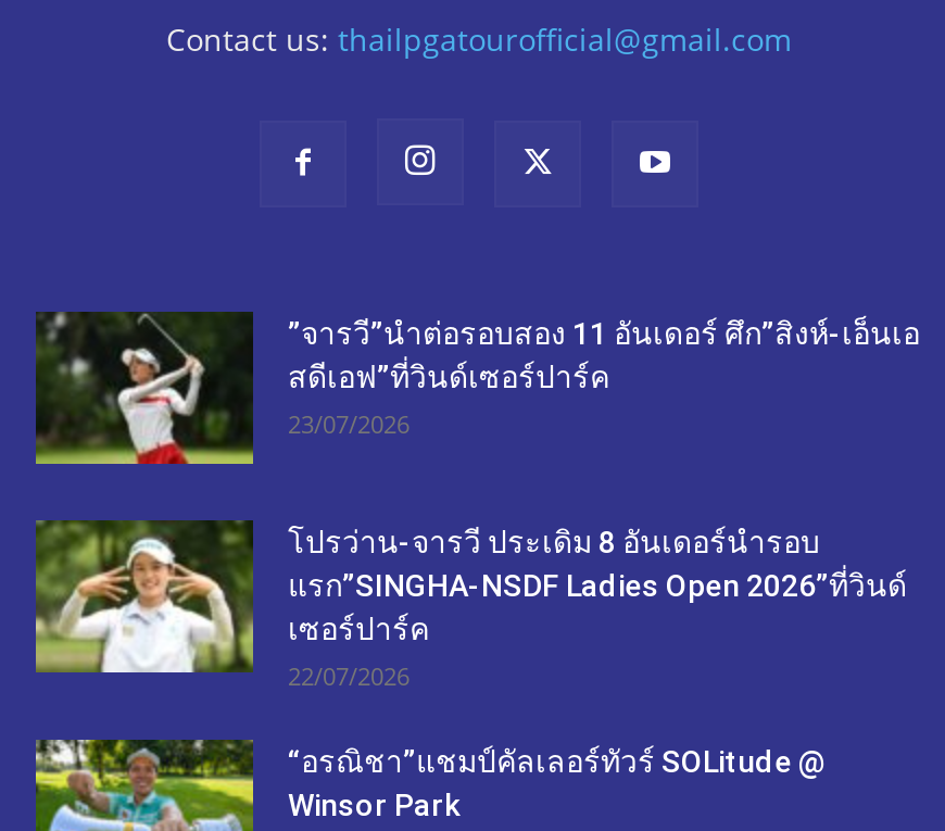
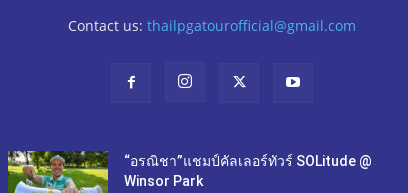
[34,310,920,692] [image] | ”จารวี”นำต่อรอบสอง 11 อันเดอร์ ศึก”สิงห์-เอ็นเอ | สดีเอฟ”ที่วินด์เซอร์ปาร์ค | 23/07/2026 | โปรว่าน-จารวี ประเดิม 8 อันเดอร์นำรอบ | แรก”SINGHA-NSDF Ladies Open 2026”ที่วินด์ | เซอร์ปาร์ค | 22/07/2026 -> none
[34,518,255,675] [image] -> none

